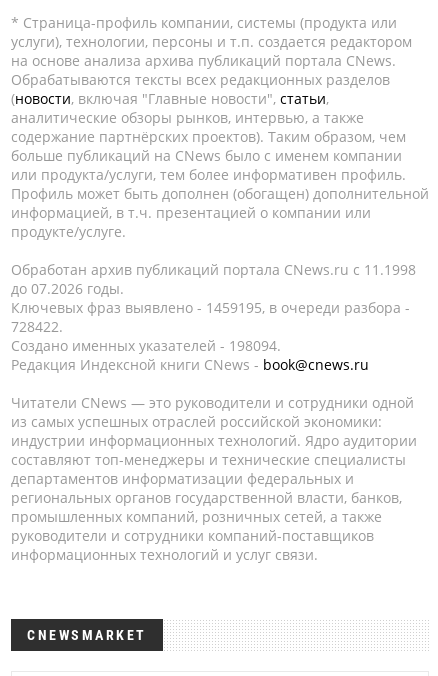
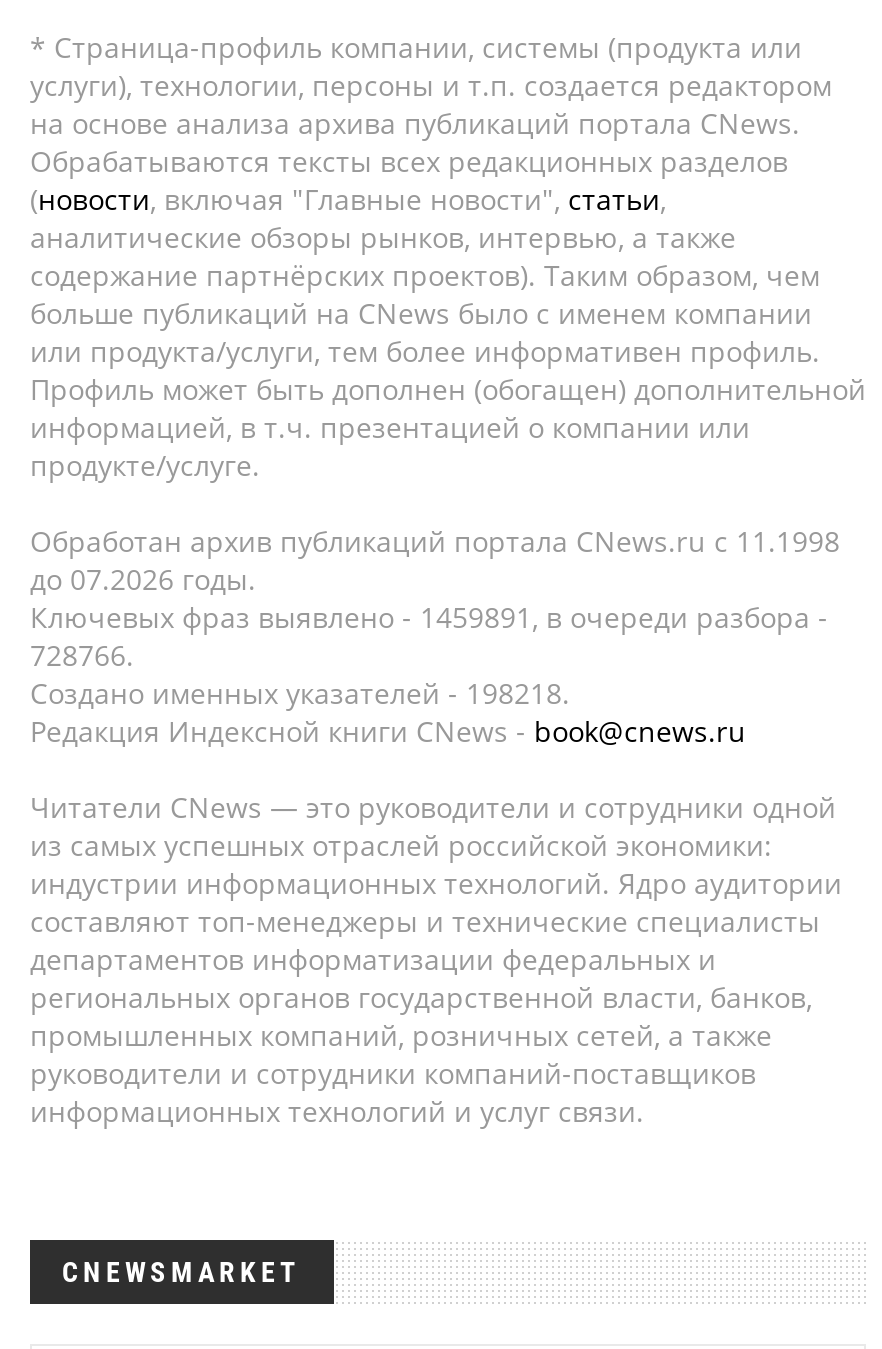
[11,298,410,317] Ключевых фраз выявлено - 1459195, в очереди разбора - -> [30,598,828,636] Ключевых фраз выявлено - 1459891, в очереди разбора -
[11,317,63,336] 728422. -> [30,636,134,674] 728766.
[11,336,281,355] Создано именных указателей - 198094. -> [30,674,570,712] Создано именных указателей - 198218.

